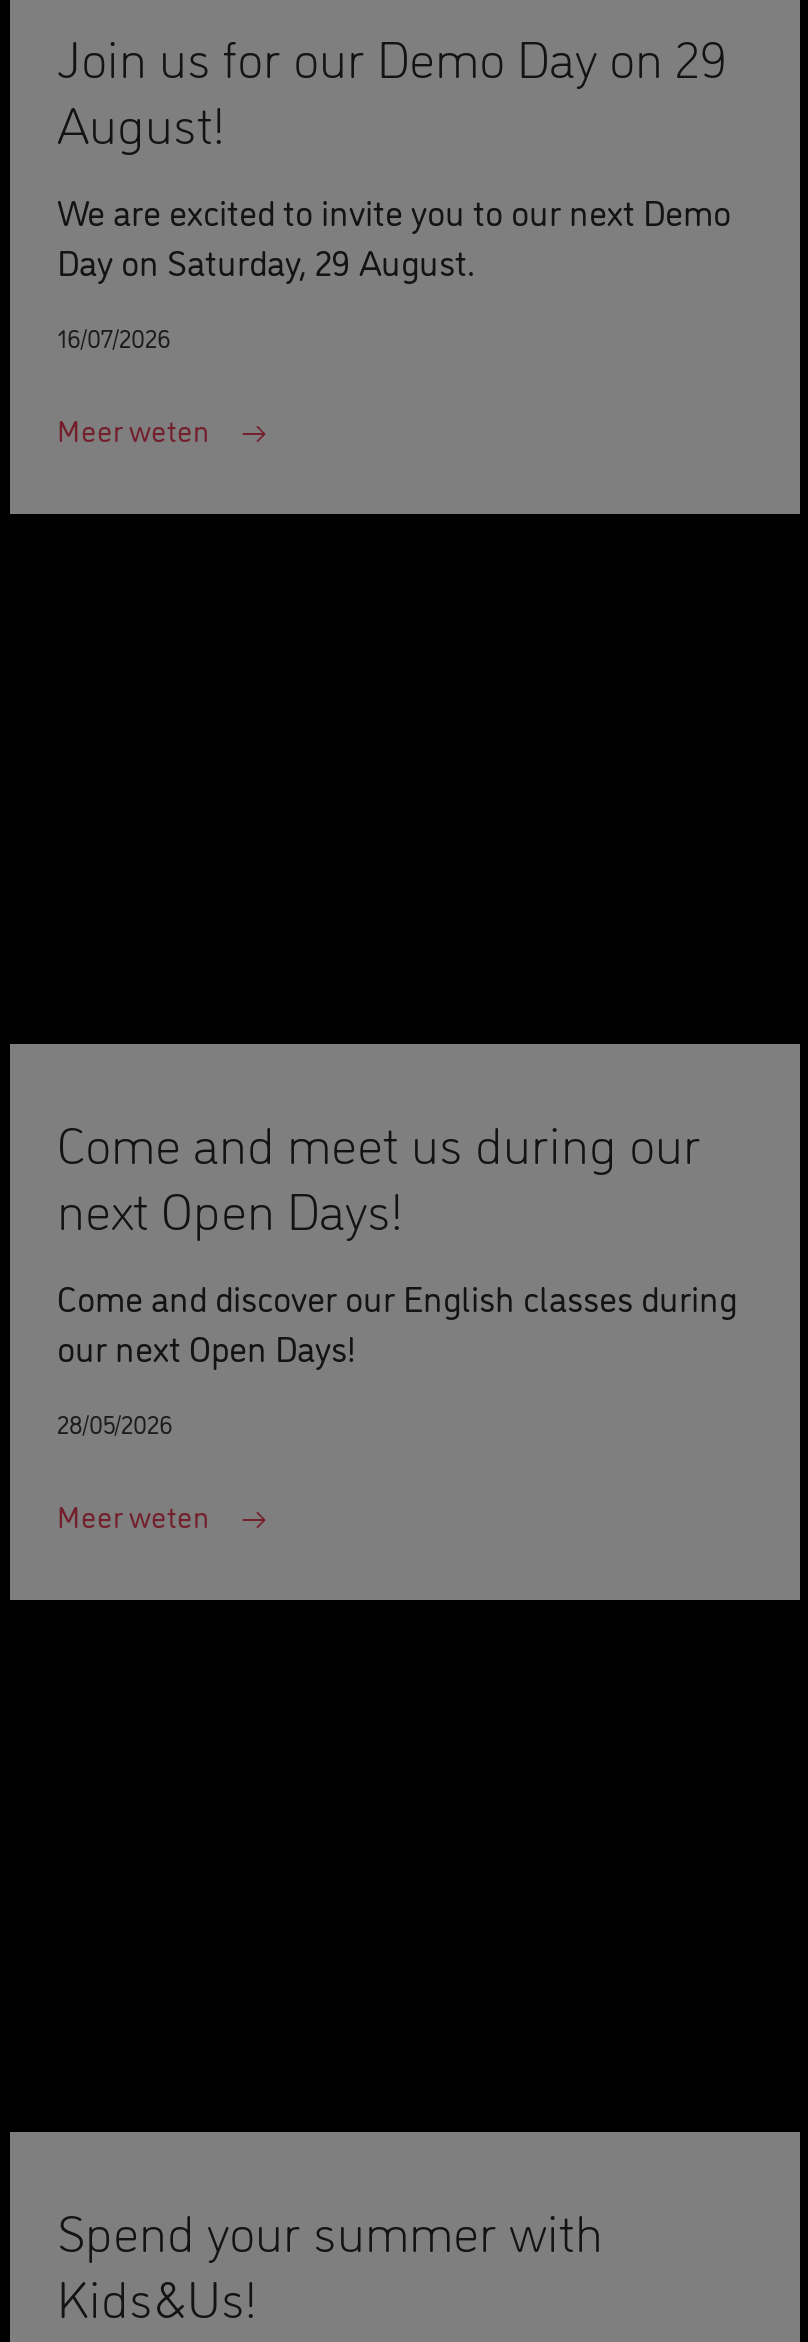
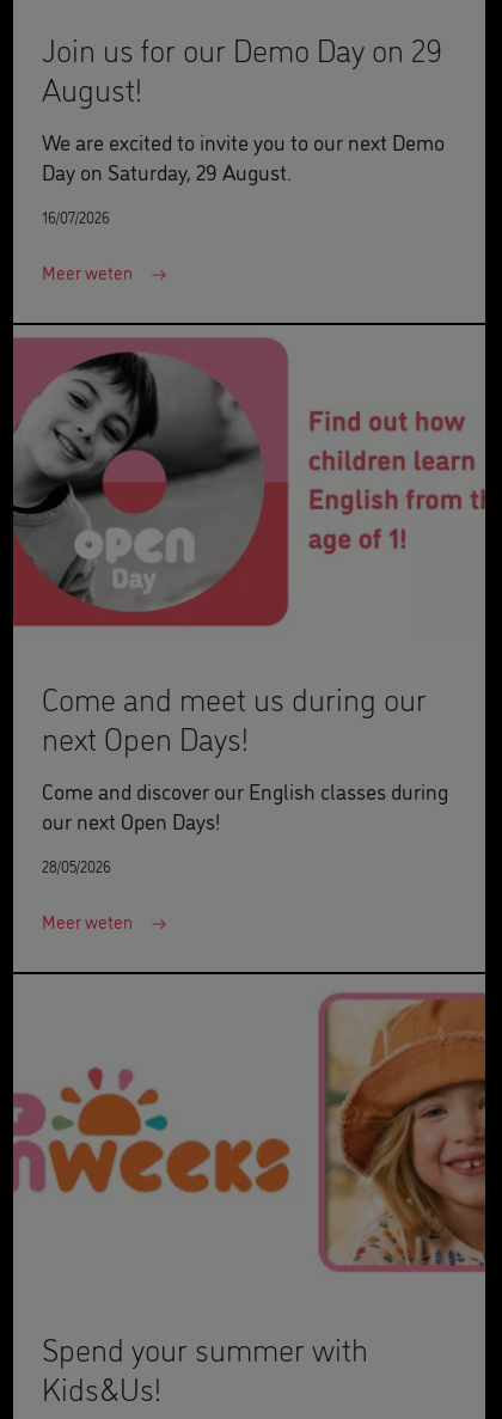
none -> [12,325,486,640] [image]
none -> [12,974,486,1290] [image]

